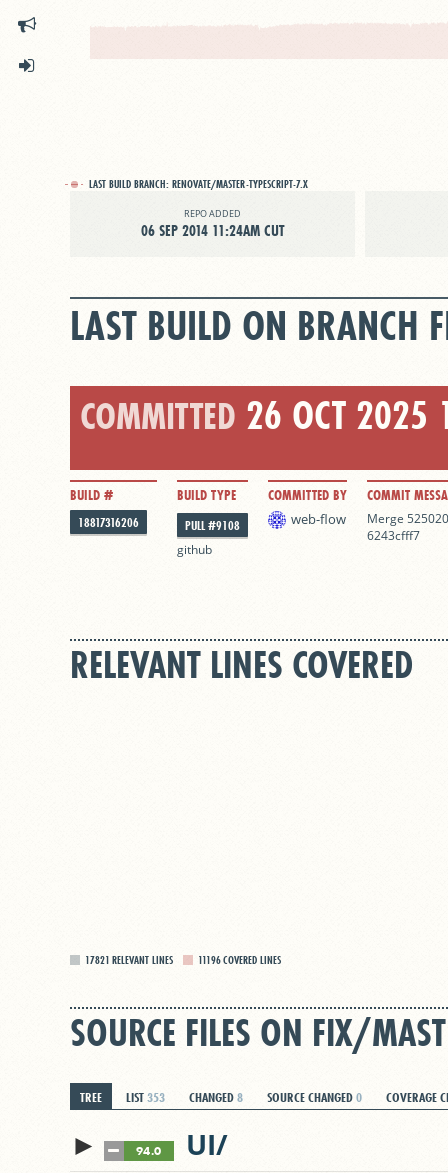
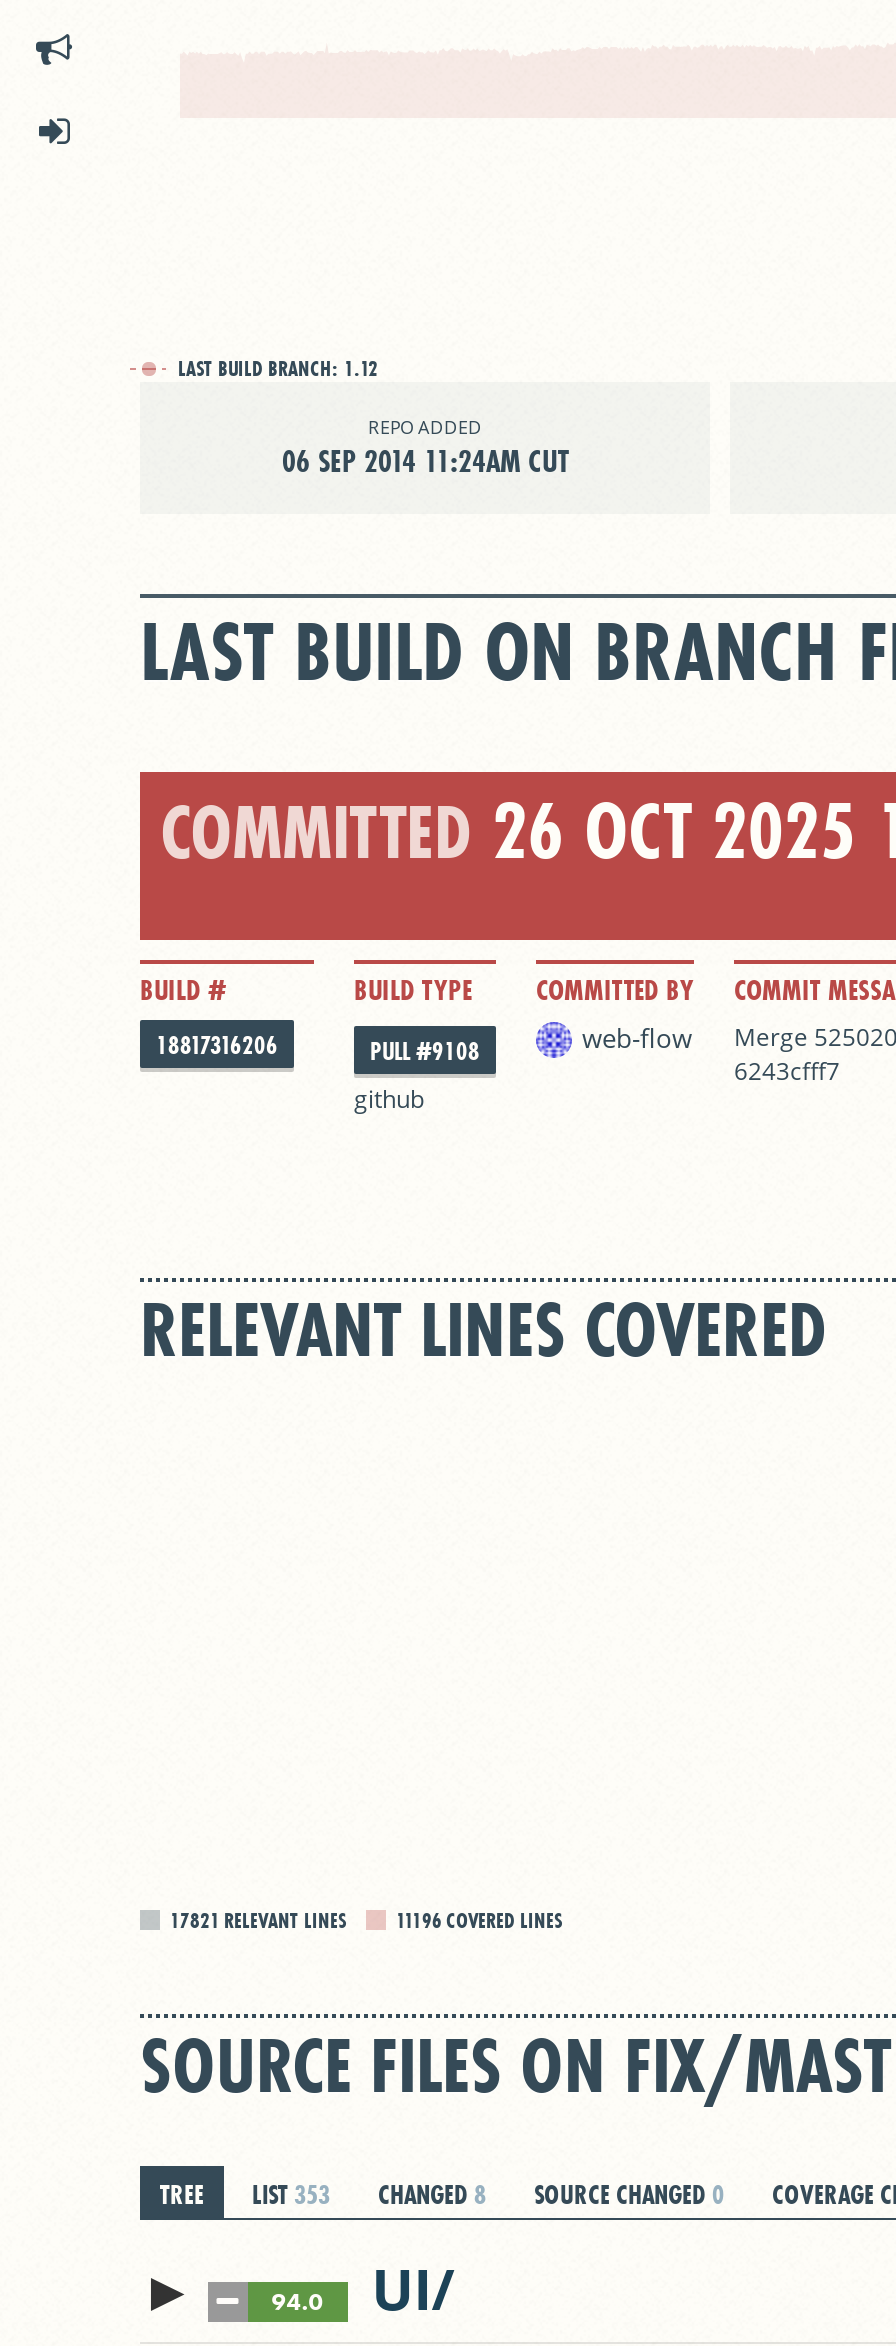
[89,177,308,191] LAST BUILD BRANCH: RENOVATE/MASTER-TYPESCRIPT-7.X -> [178,354,378,382] LAST BUILD BRANCH: 1.12

